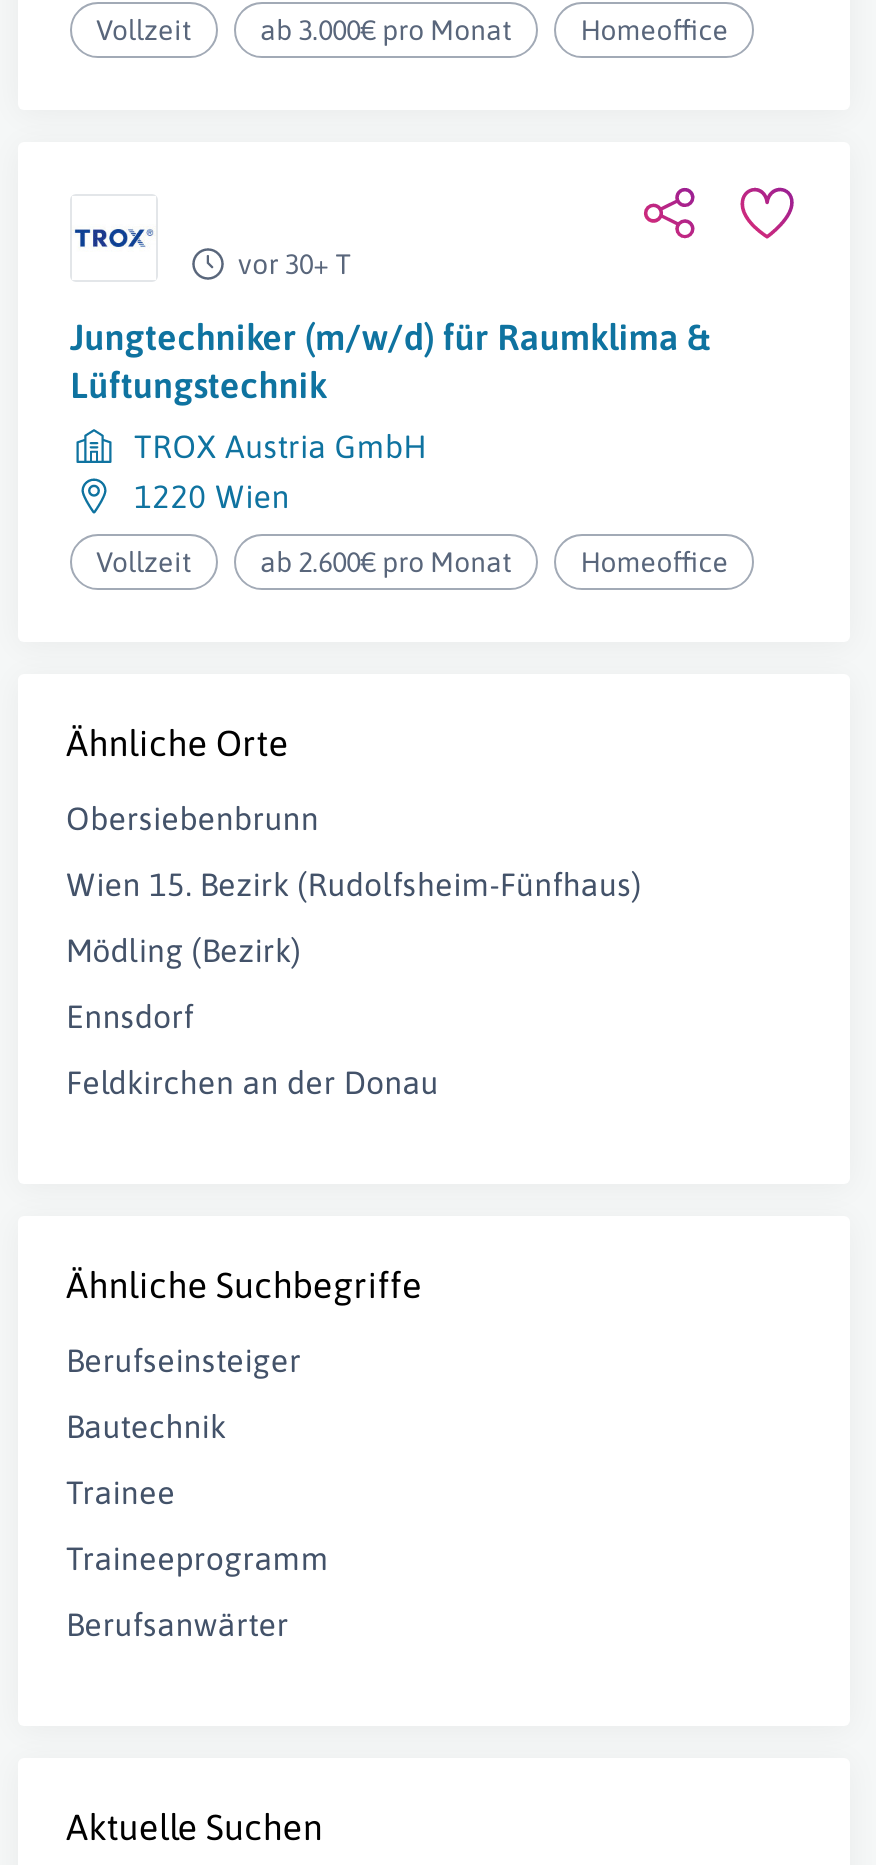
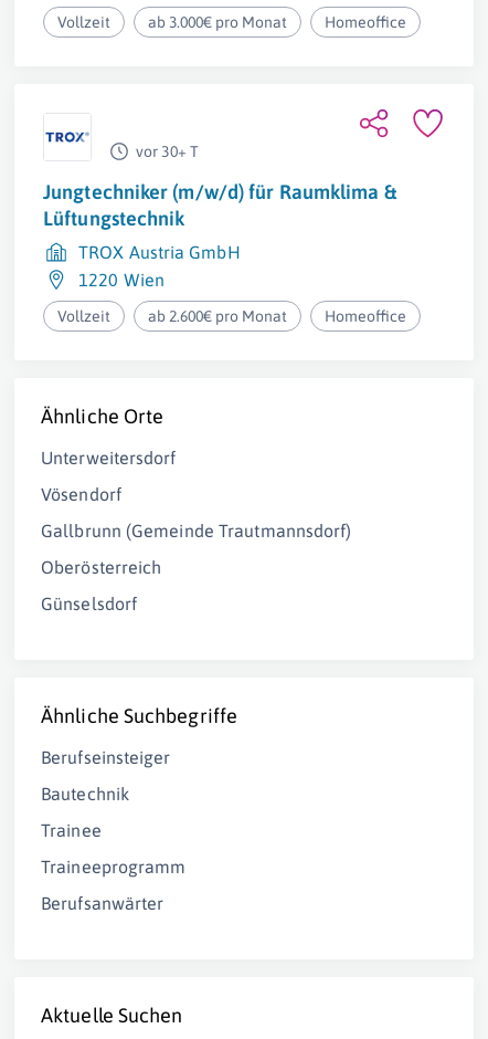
[66,800,319,836] Obersiebenbrunn -> [41,448,176,468] Unterweitersdorf
[66,866,642,902] Wien 15. Bezirk (Rudolfsheim-Fünfhaus) -> [41,484,121,504] Vösendorf
[66,932,301,968] Mödling (Bezirk) -> [41,521,352,541] Gallbrunn (Gemeinde Trautmannsdorf)
[66,998,194,1034] Ennsdorf -> [41,557,162,577] Oberösterreich
[66,1064,439,1100] Feldkirchen an der Donau -> [41,594,137,613] Günselsdorf

